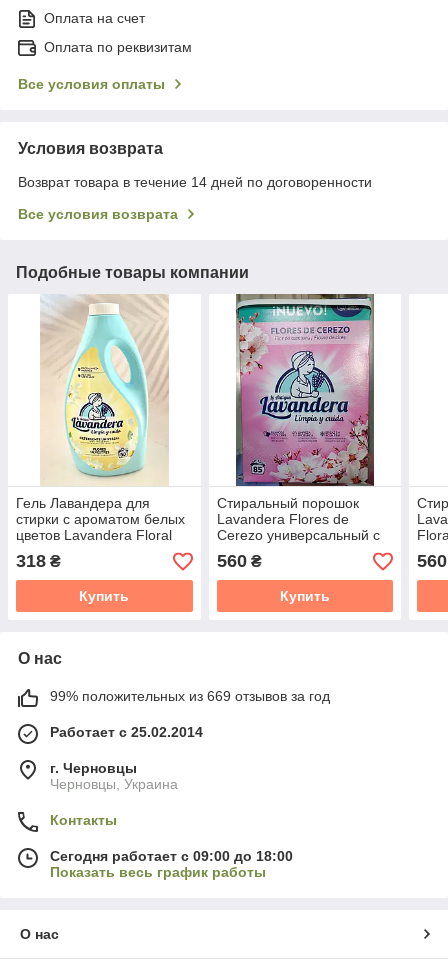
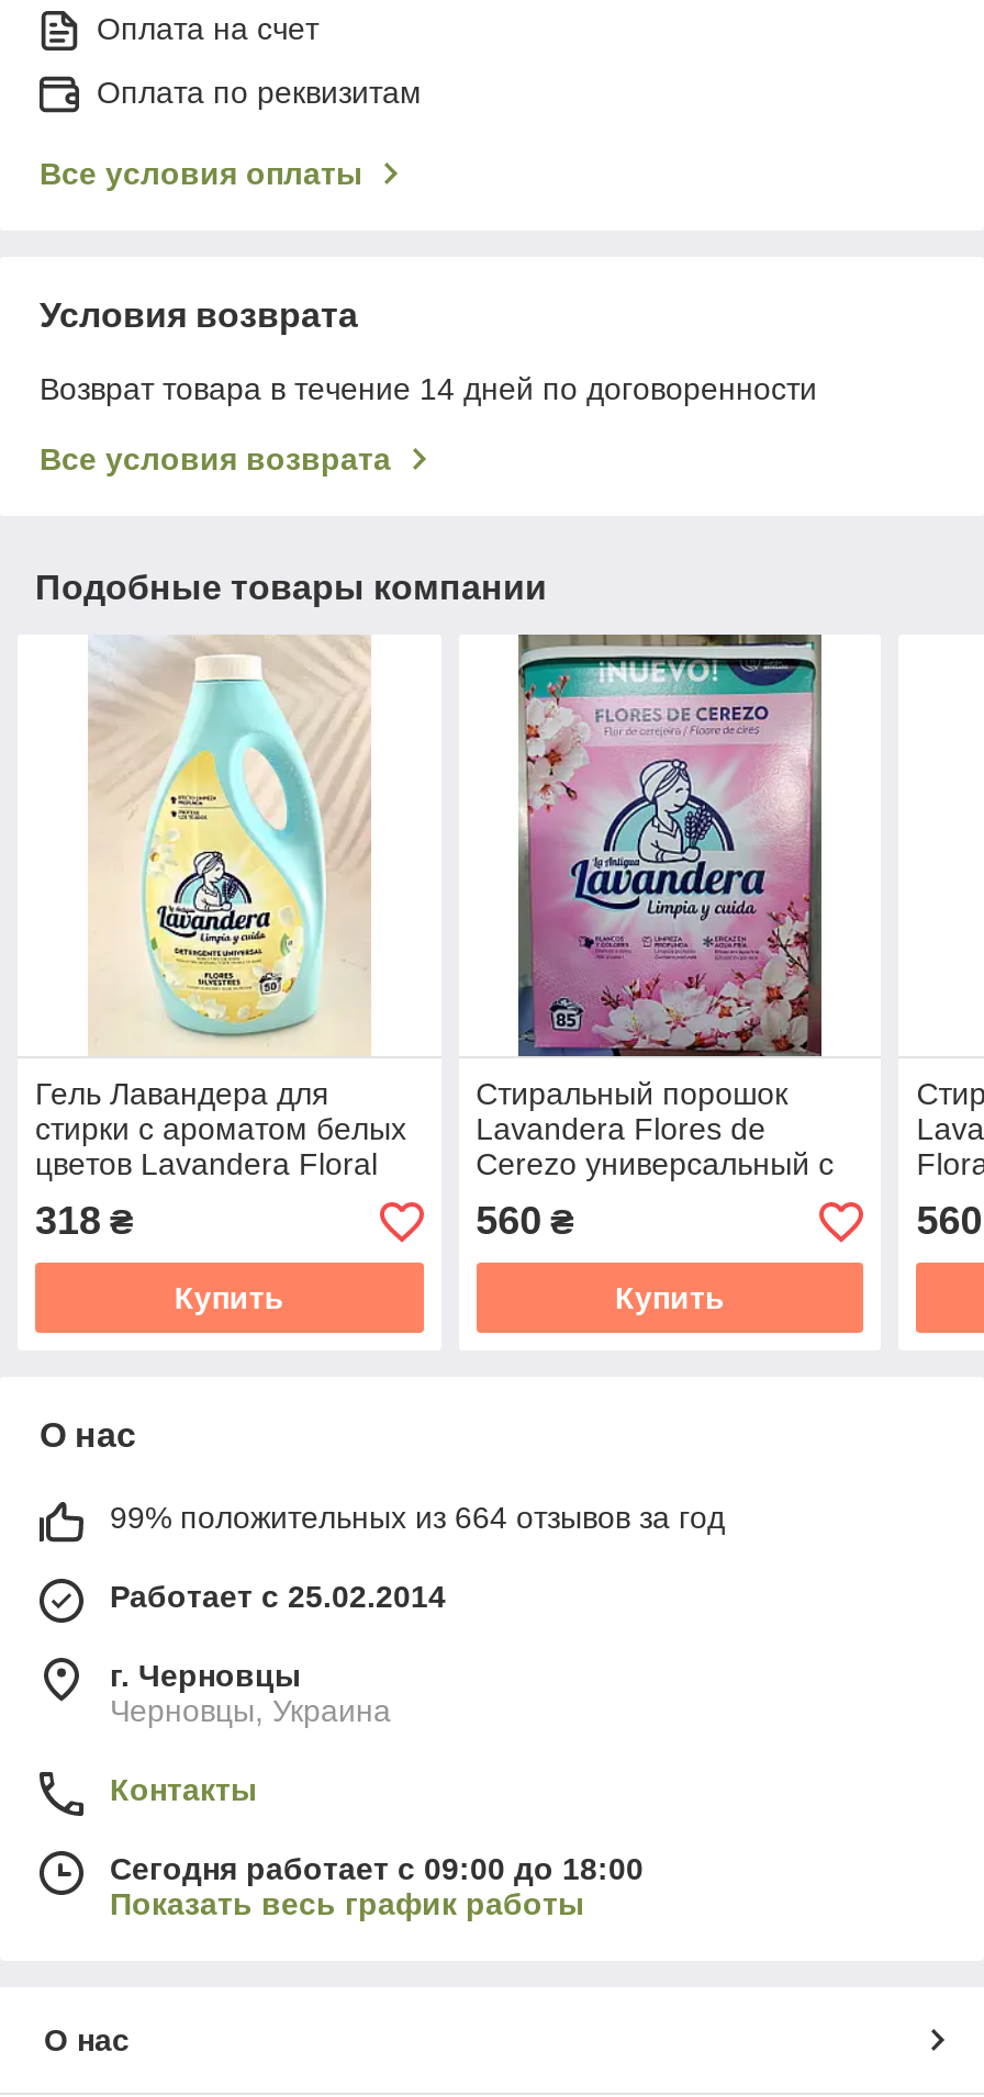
[50,688,330,704] 99% положительных из 669 отзывов за год -> [110,1501,725,1536] 99% положительных из 664 отзывов за год

